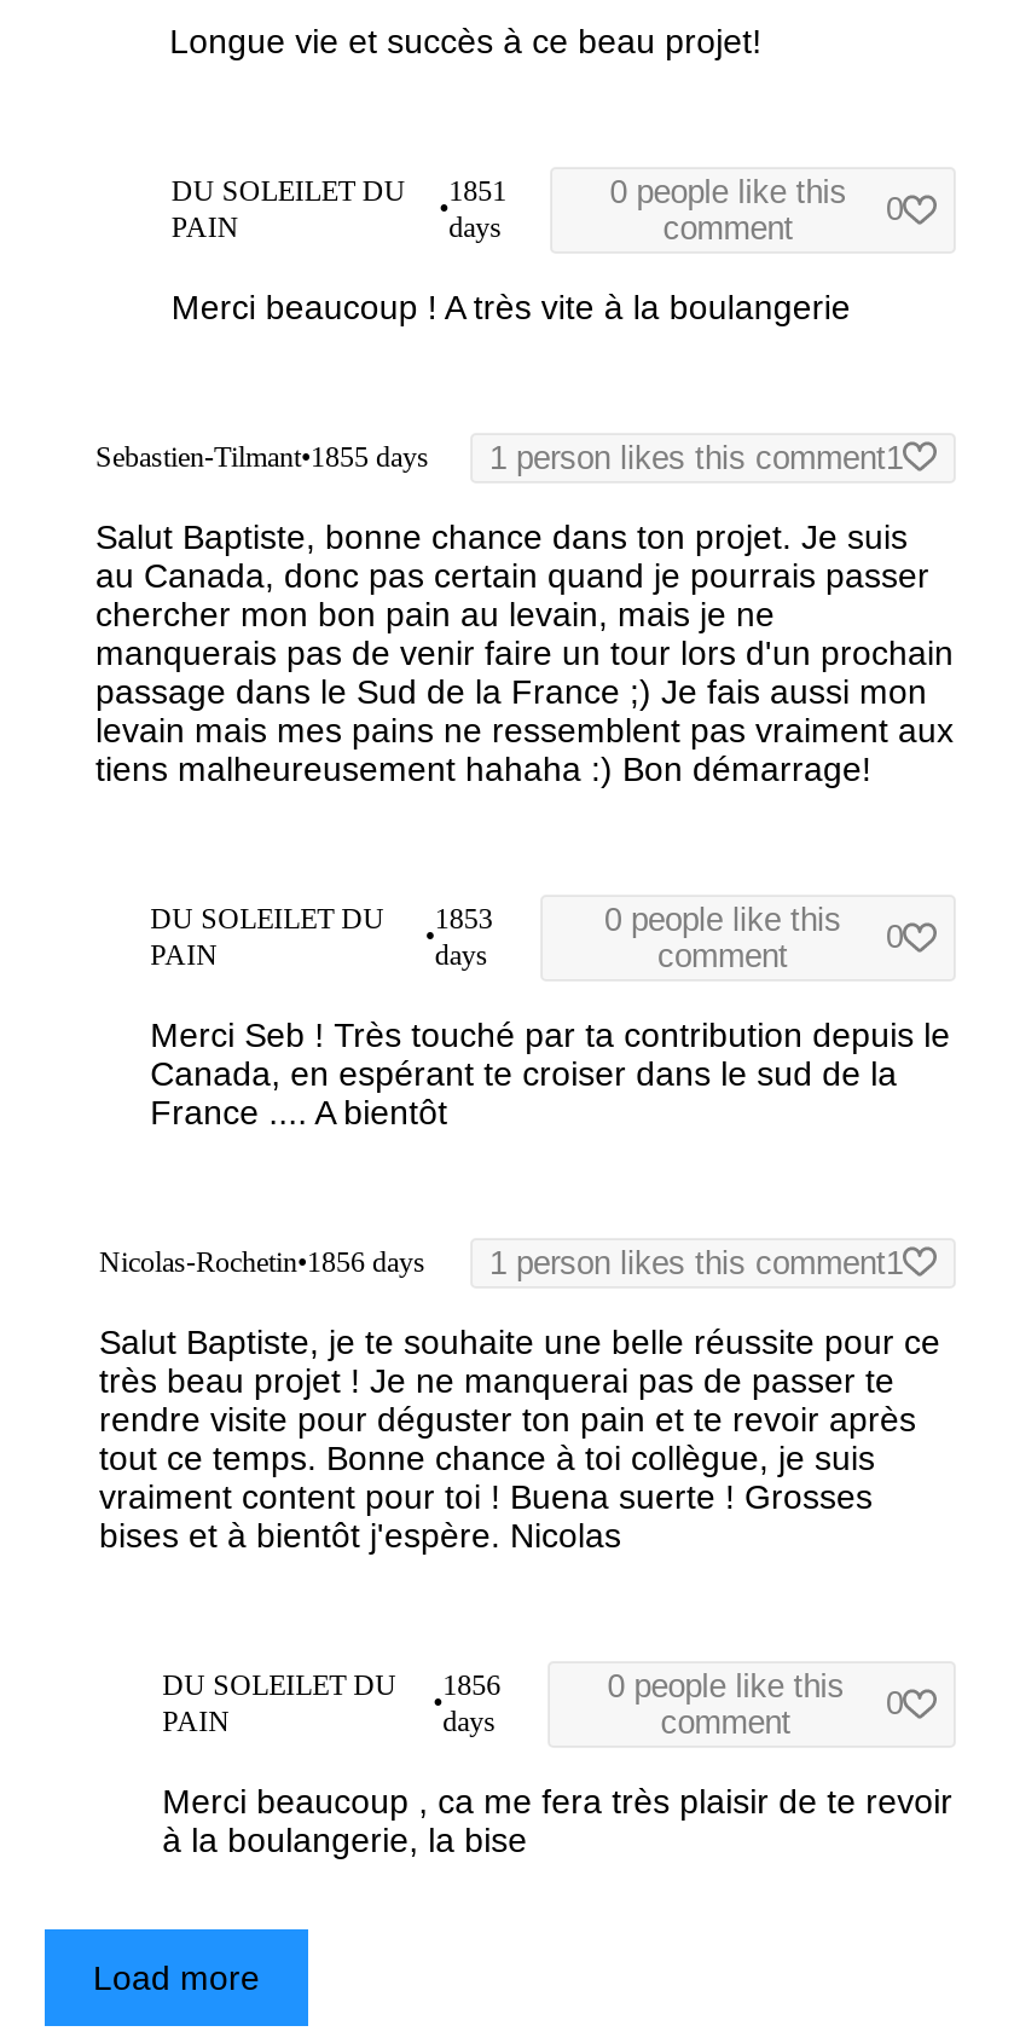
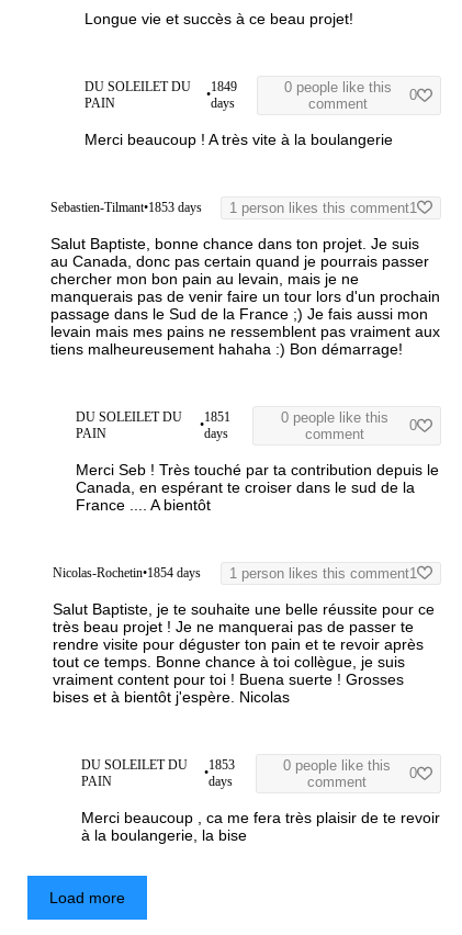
[171,173,507,207] DU SOLEILET DU 1851 -> [85,78,237,94] DU SOLEILET DU 1849
[95,439,429,473] Sebastien-Tilmant•1855 days -> [50,199,202,215] Sebastien-Tilmant•1853 days
[150,901,493,934] DU SOLEILET DU 1853 -> [75,409,231,424] DU SOLEILET DU 1851
[99,1244,425,1278] Nicolas-Rochetin•1856 days -> [52,565,200,580] Nicolas-Rochetin•1854 days
[162,1667,501,1701] DU SOLEILET DU 1856 -> [81,757,235,772] DU SOLEILET DU 1853

